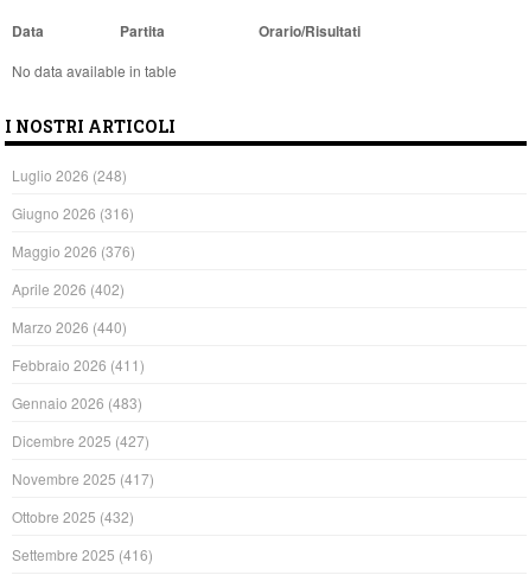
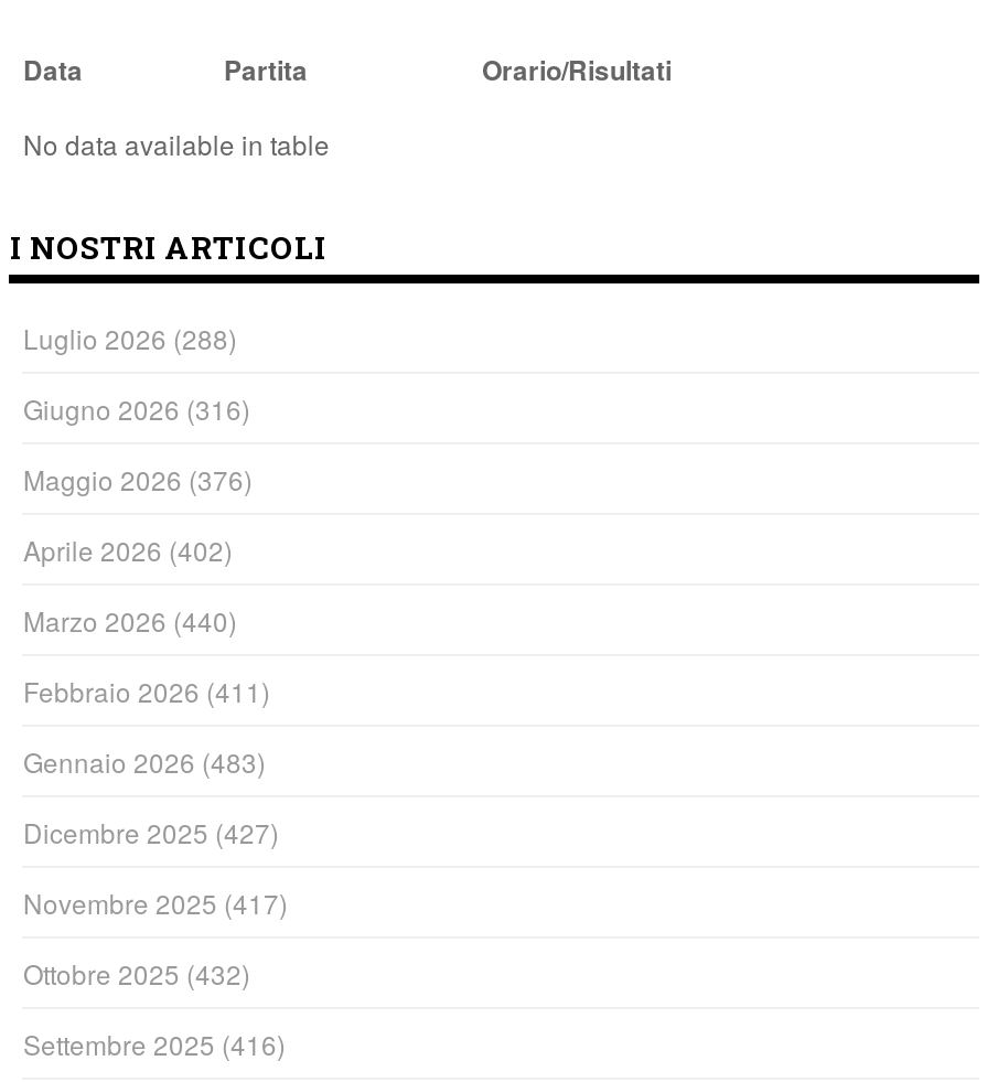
[12,164,128,184] Luglio 2026 (248) -> [23,318,237,355] Luglio 2026 (288)

